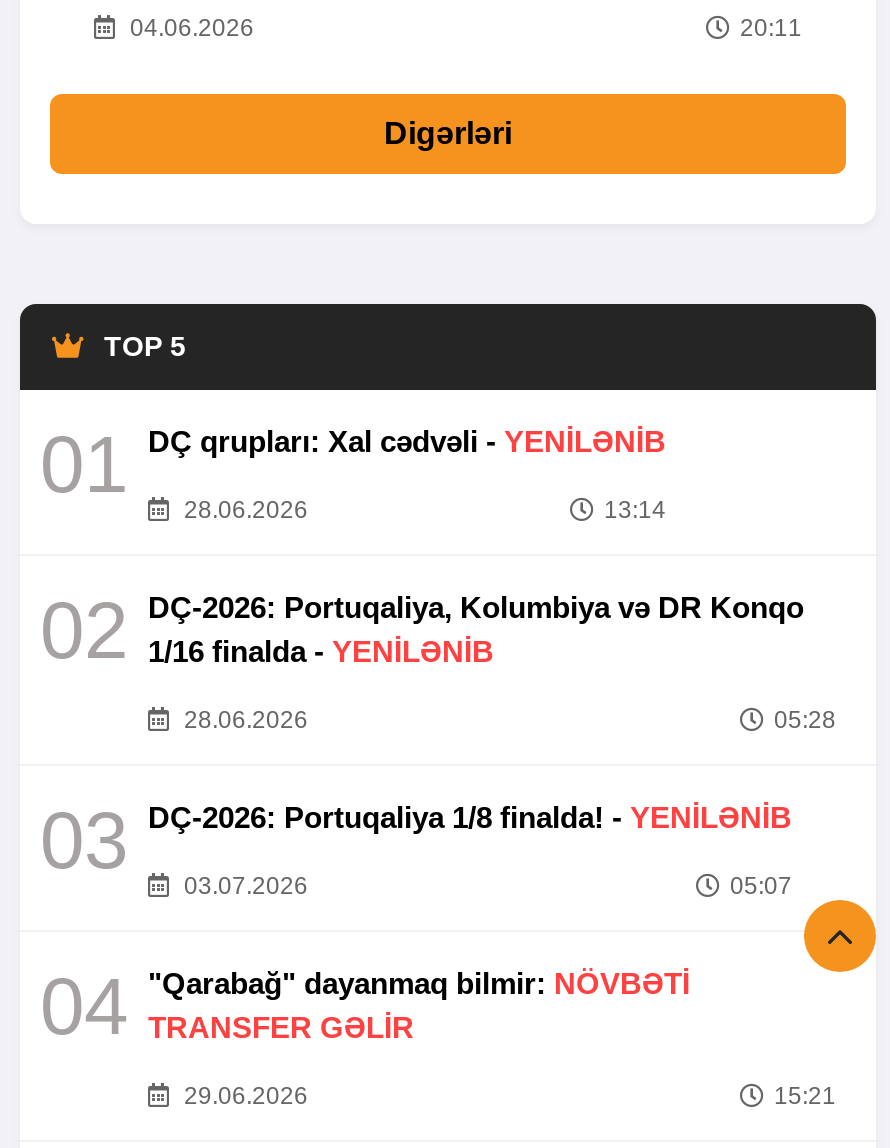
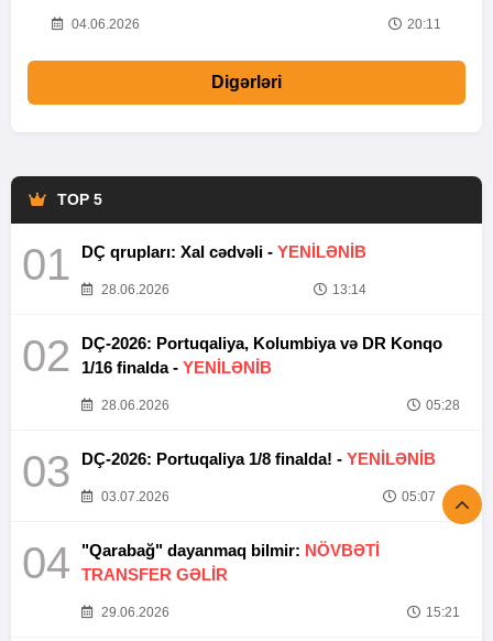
[802,864,878,974] [image] -> [441,484,483,544] [image]

